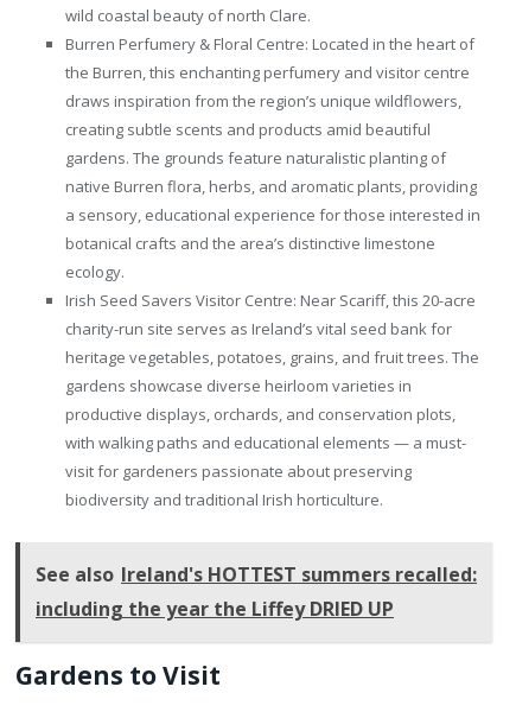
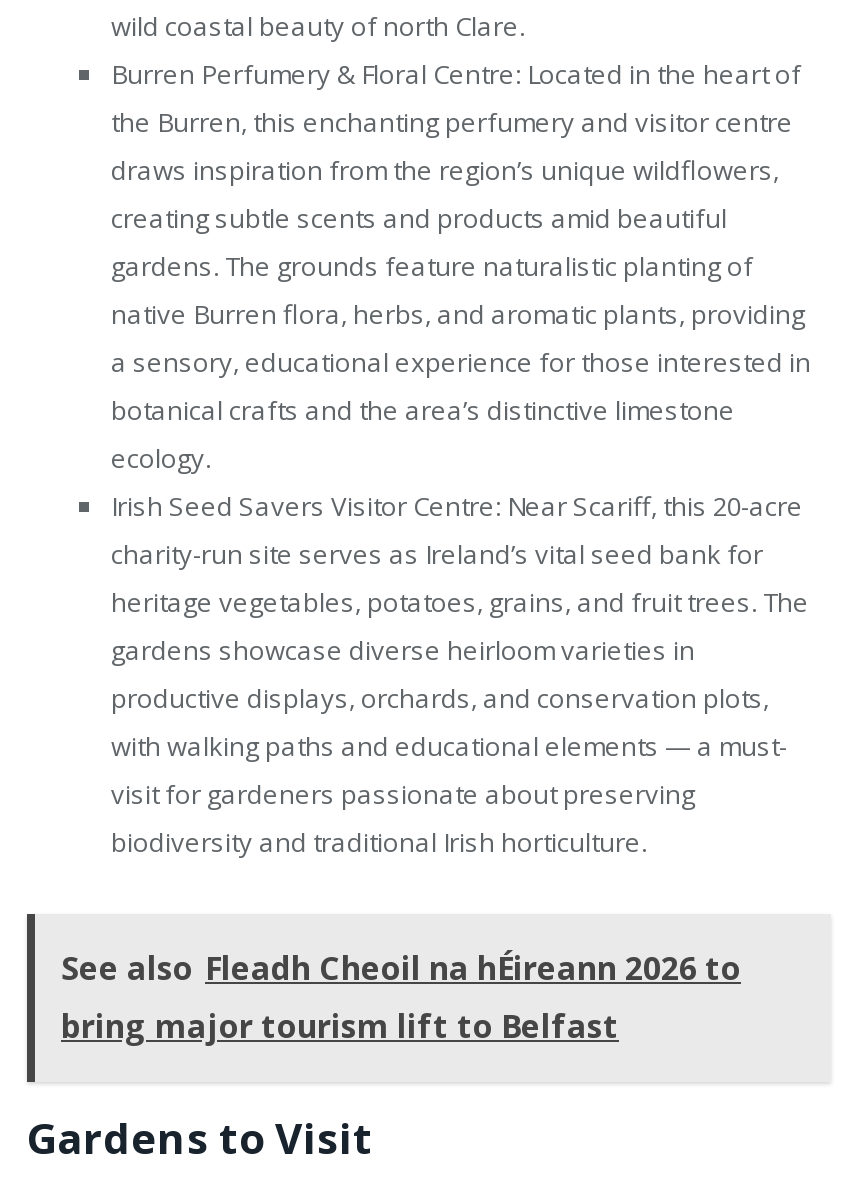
[36,561,477,622] See also Ireland's HOTTEST summers recalled: | including the year the Liffey DRIED UP -> [61,946,741,1048] See also Fleadh Cheoil na hÉireann 2026 to | bring major tourism lift to Belfast

